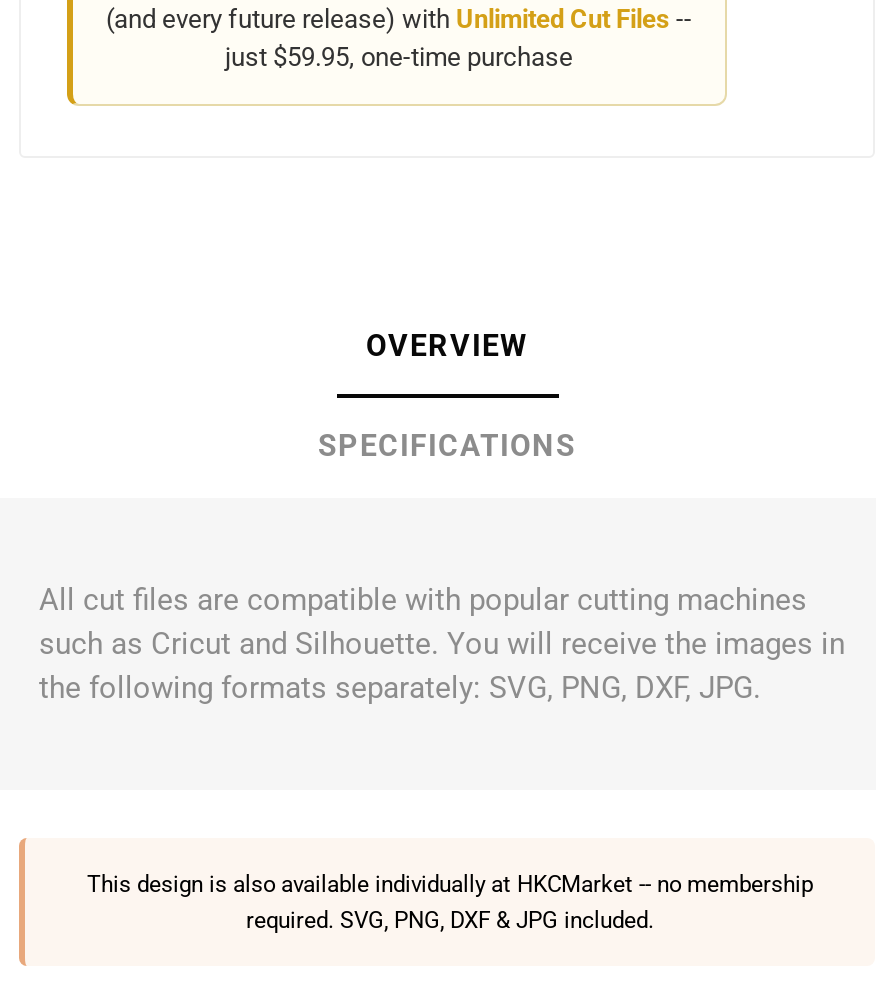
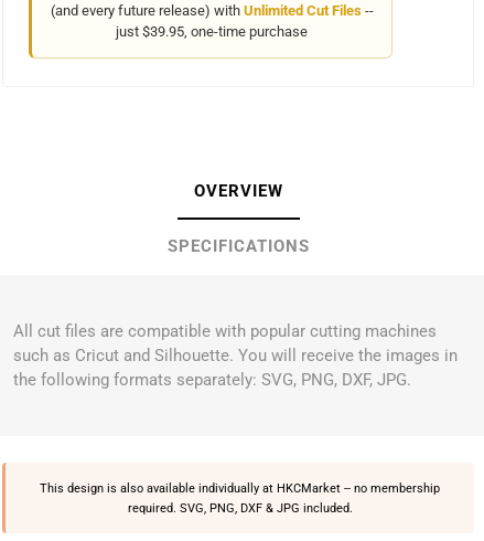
[225,42,573,72] just $59.95, one-time purchase -> [116,23,308,40] just $39.95, one-time purchase

